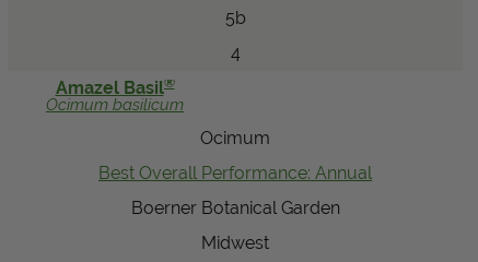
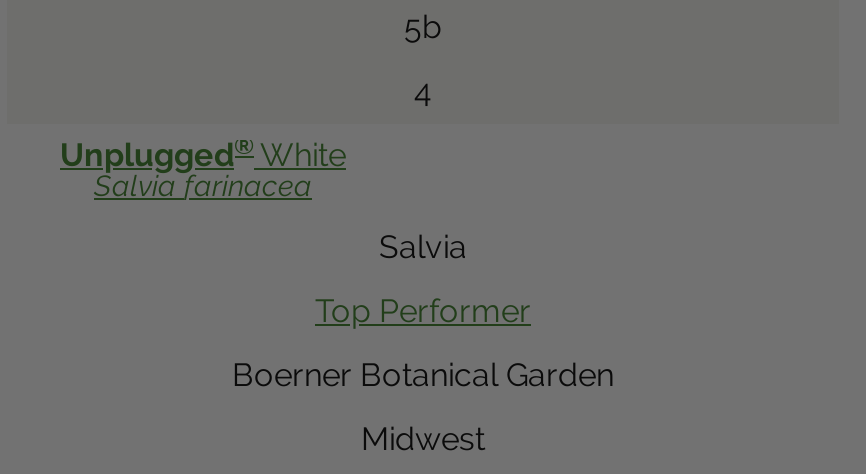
[46,76,184,114] Amazel Basil® | Ocimum basilicum -> [60,133,346,203] Unplugged® White | Salvia farinacea
[200,128,270,149] Ocimum -> [379,229,467,267] Salvia
[98,163,372,184] Best Overall Performance: Annual -> [315,293,531,331] Top Performer

